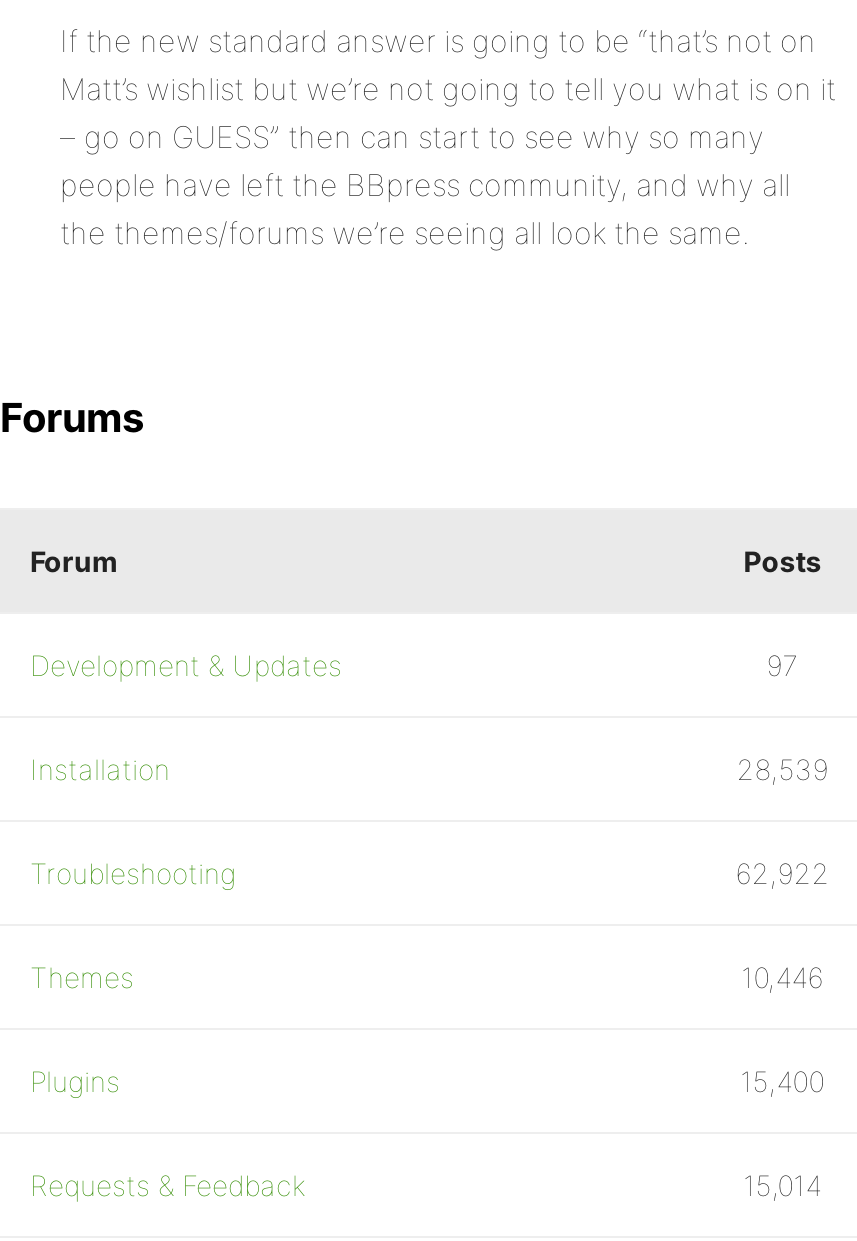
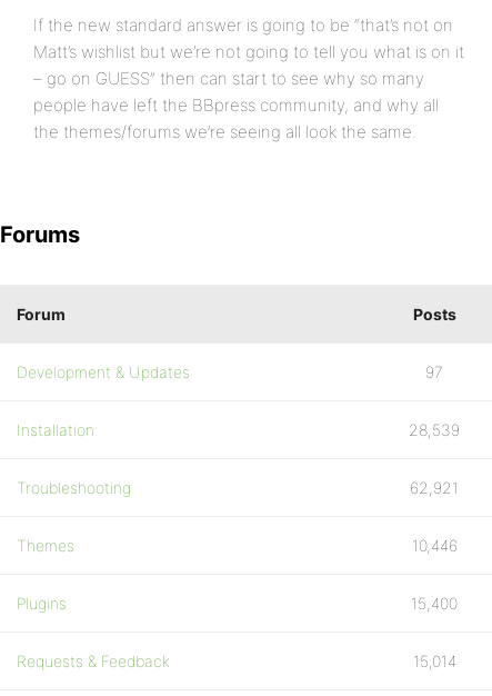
[735,856,829,890] 62,922 -> [410,478,459,497] 62,921

